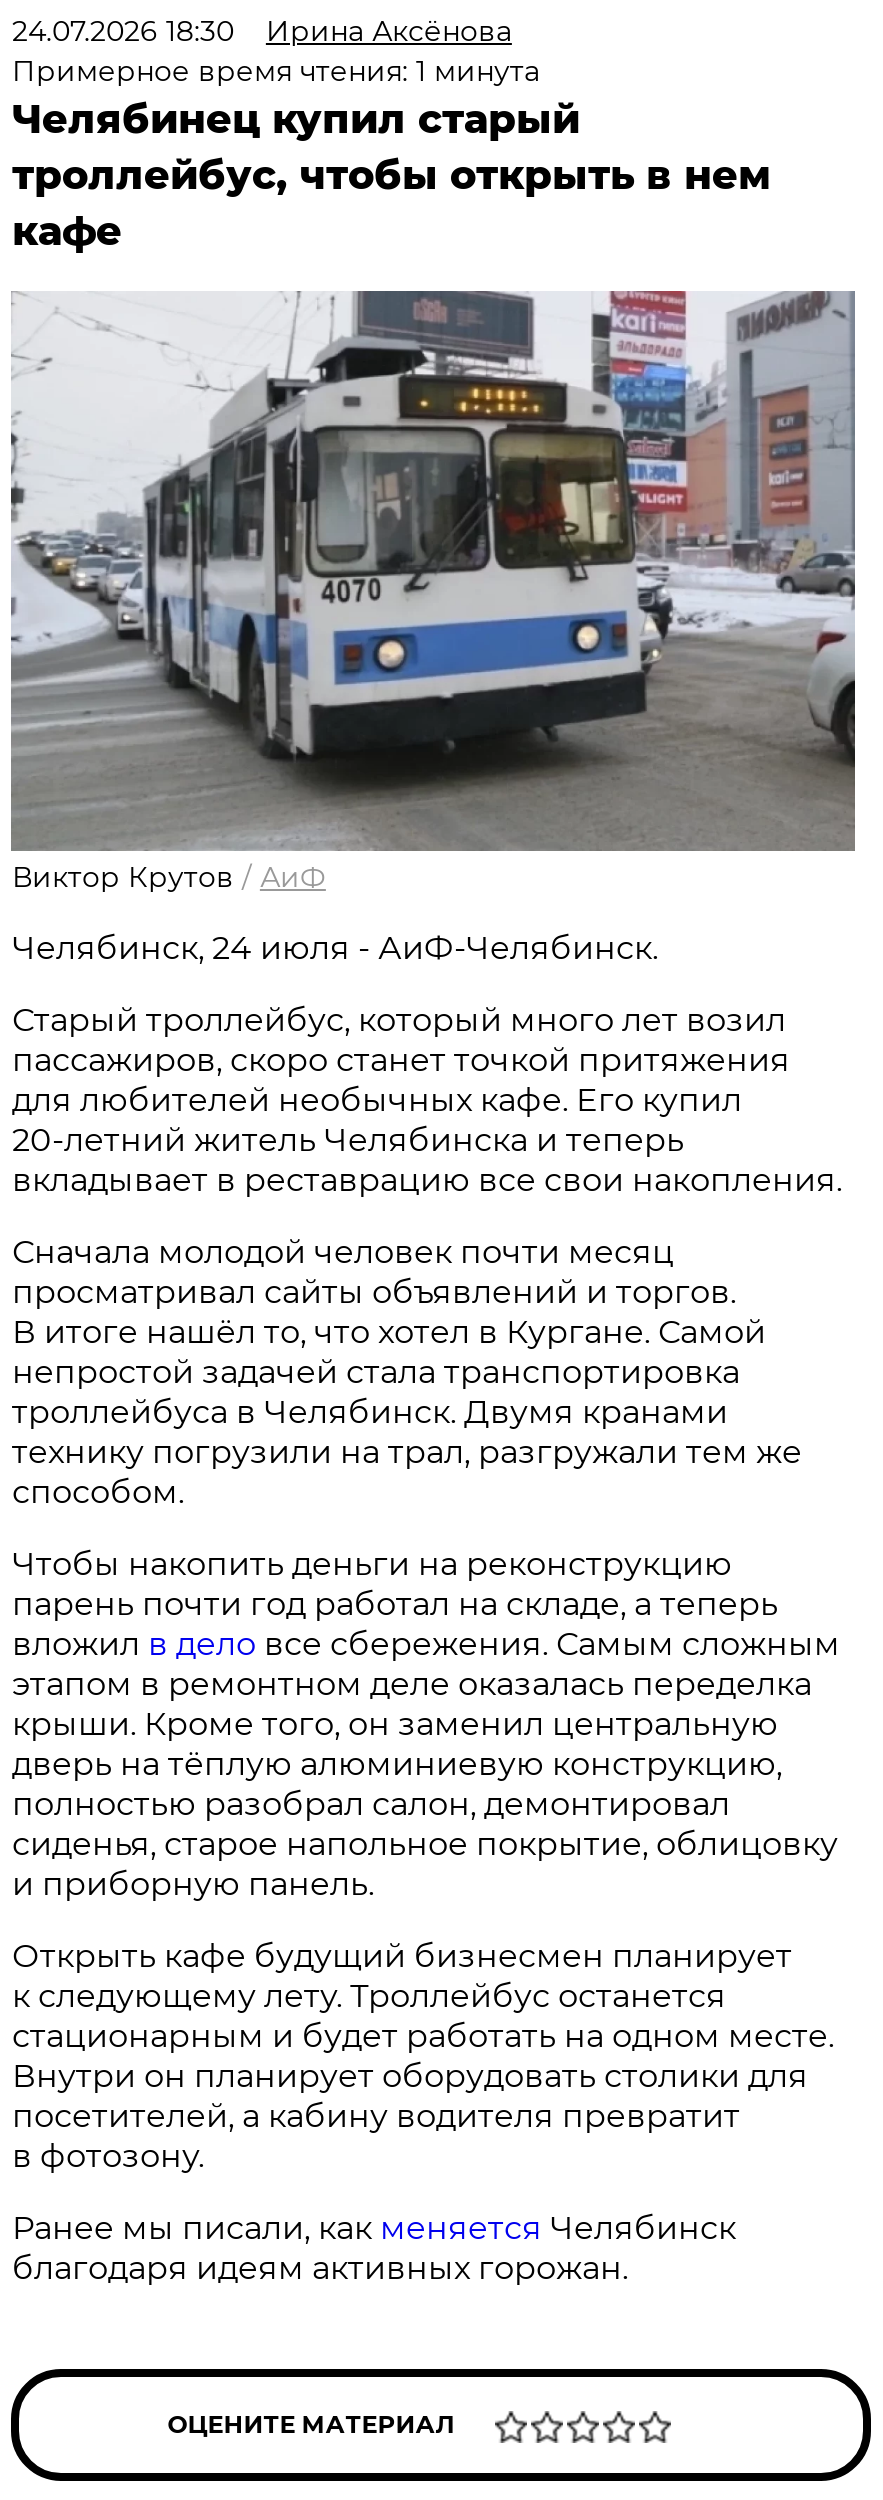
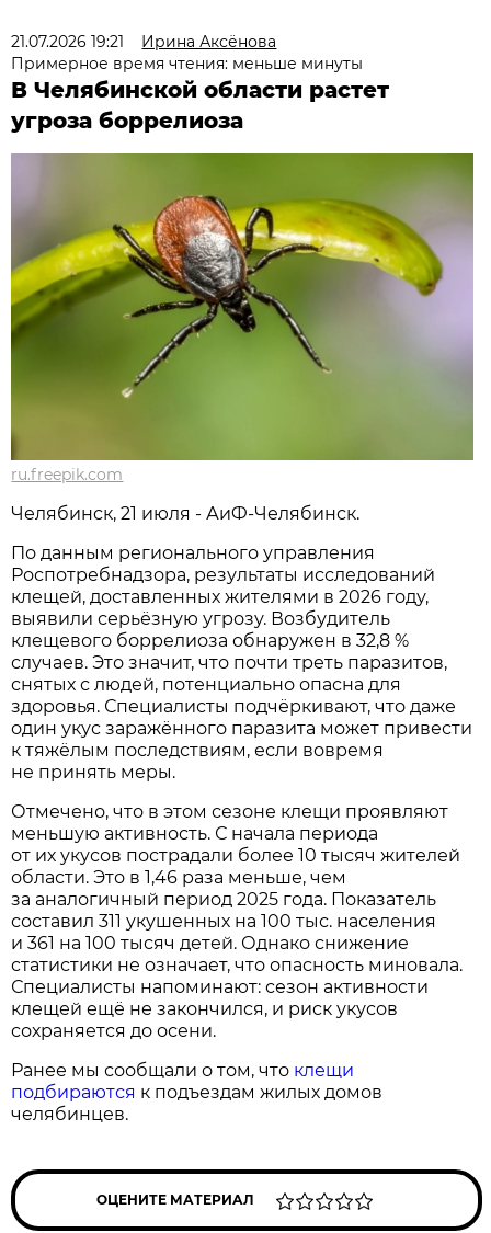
[12,13,512,49] 24.07.2026 18:30 Ирина Аксёнова -> [11,32,277,51] 21.07.2026 19:21 Ирина Аксёнова
[12,53,772,255] Примерное время чтения: 1 минута | Челябинец купил старый | троллейбус, чтобы открыть в нем | кафе -> [11,54,390,134] Примерное время чтения: меньше минуты | В Челябинской области растет | угроза боррелиоза
[9,289,857,2287] [image] | Виктор Крутов / АиФ | Челябинск, 24 июля - АиФ-Челябинск. | Старый троллейбус, который много лет возил | пассажиров, скоро станет точкой притяжения | для любителей необычных кафе. Его купил | 20‑летний житель Челябинска и теперь | вкладывает в реставрацию все свои накопления. | Сначала молодой человек почти месяц | просматривал сайты объявлений и торгов. | В итоге нашёл то, что хотел в Кургане. Самой | непростой задачей стала транспортировка | троллейбуса в Челябинск. Двумя кранами | технику погрузили на трал, разгружали тем же | способом. | Чтобы накопить деньги на реконструкцию | парень почти год работал на складе, а теперь | вложил в дело все сбережения. Самым сложным | этапом в ремонтном деле оказалась переделка | крыши. Кроме того, он заменил центральную | дверь на тёплую алюминиевую конструкцию, | полностью разобрал салон, демонтировал | сиденья, старое напольное покрытие, облицовку | и приборную панель. | Открыть кафе будущий бизнесмен планирует | к следующему лету. Троллейбус останется | стационарным и будет работать на одном месте. | Внутри он планирует оборудовать столики для | посетителей, а кабину водителя превратит | в фотозону. | Ранее мы писали, как меняется Челябинск | благодаря идеям активных горожан. -> [10,152,475,1124] [image] | ru.freepik.com | Челябинск, 21 июля - АиФ-Челябинск. | По данным регионального управления | Роспотребнадзора, результаты исследований | клещей, доставленных жителями в 2026 году, | выявили серьёзную угрозу. Возбудитель | клещевого боррелиоза обнаружен в 32,8 % | случаев. Это значит, что почти треть паразитов, | снятых с людей, потенциально опасна для | здоровья. Специалисты подчёркивают, что даже | один укус заражённого паразита может привести | к тяжёлым последствиям, если вовремя | не принять меры. | Отмечено, что в этом сезоне клещи проявляют | меньшую активность. С начала периода | от их укусов пострадали более 10 тысяч жителей | области. Это в 1,46 раза меньше, чем | за аналогичный период 2025 года. Показатель | составил 311 укушенных на 100 тыс. населения | и 361 на 100 тысяч детей. Однако снижение | статистики не означает, что опасность миновала. | Специалисты напоминают: сезон активности | клещей ещё не закончился, и риск укусов | сохраняется до осени. | Ранее мы сообщали о том, что клещи | подбираются к подъездам жилых домов | челябинцев.

